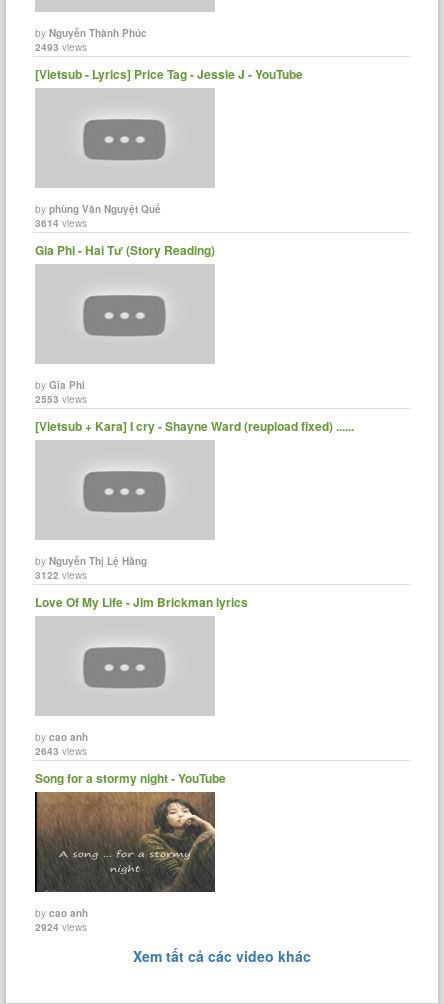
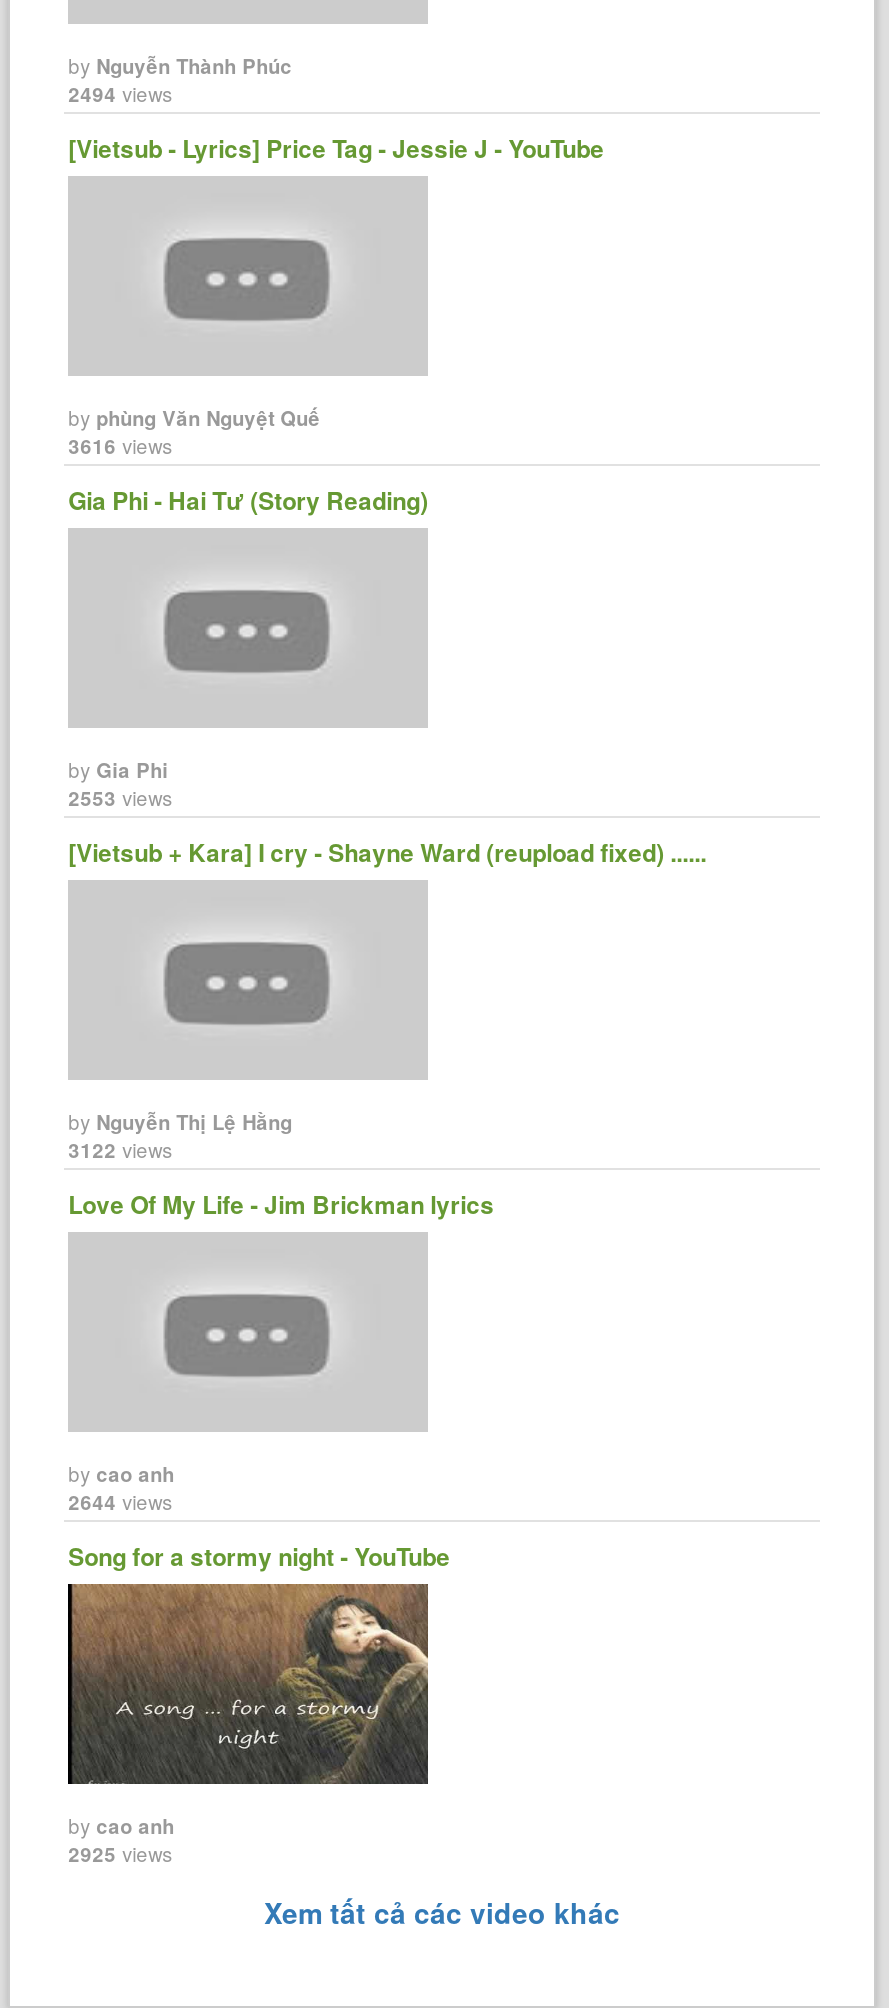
[35,39,87,53] 2493views -> [68,79,172,107] 2494views
[35,215,87,229] 3614 views -> [68,431,172,459] 3616 views
[35,743,87,757] 2643 views -> [68,1487,172,1515] 2644 views
[35,919,87,933] 2924 views -> [68,1839,172,1867] 2925 views

